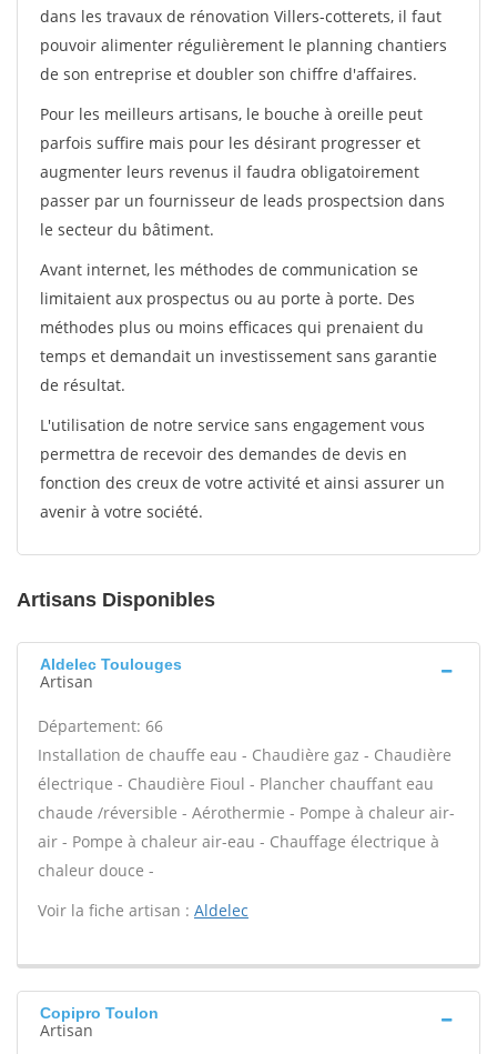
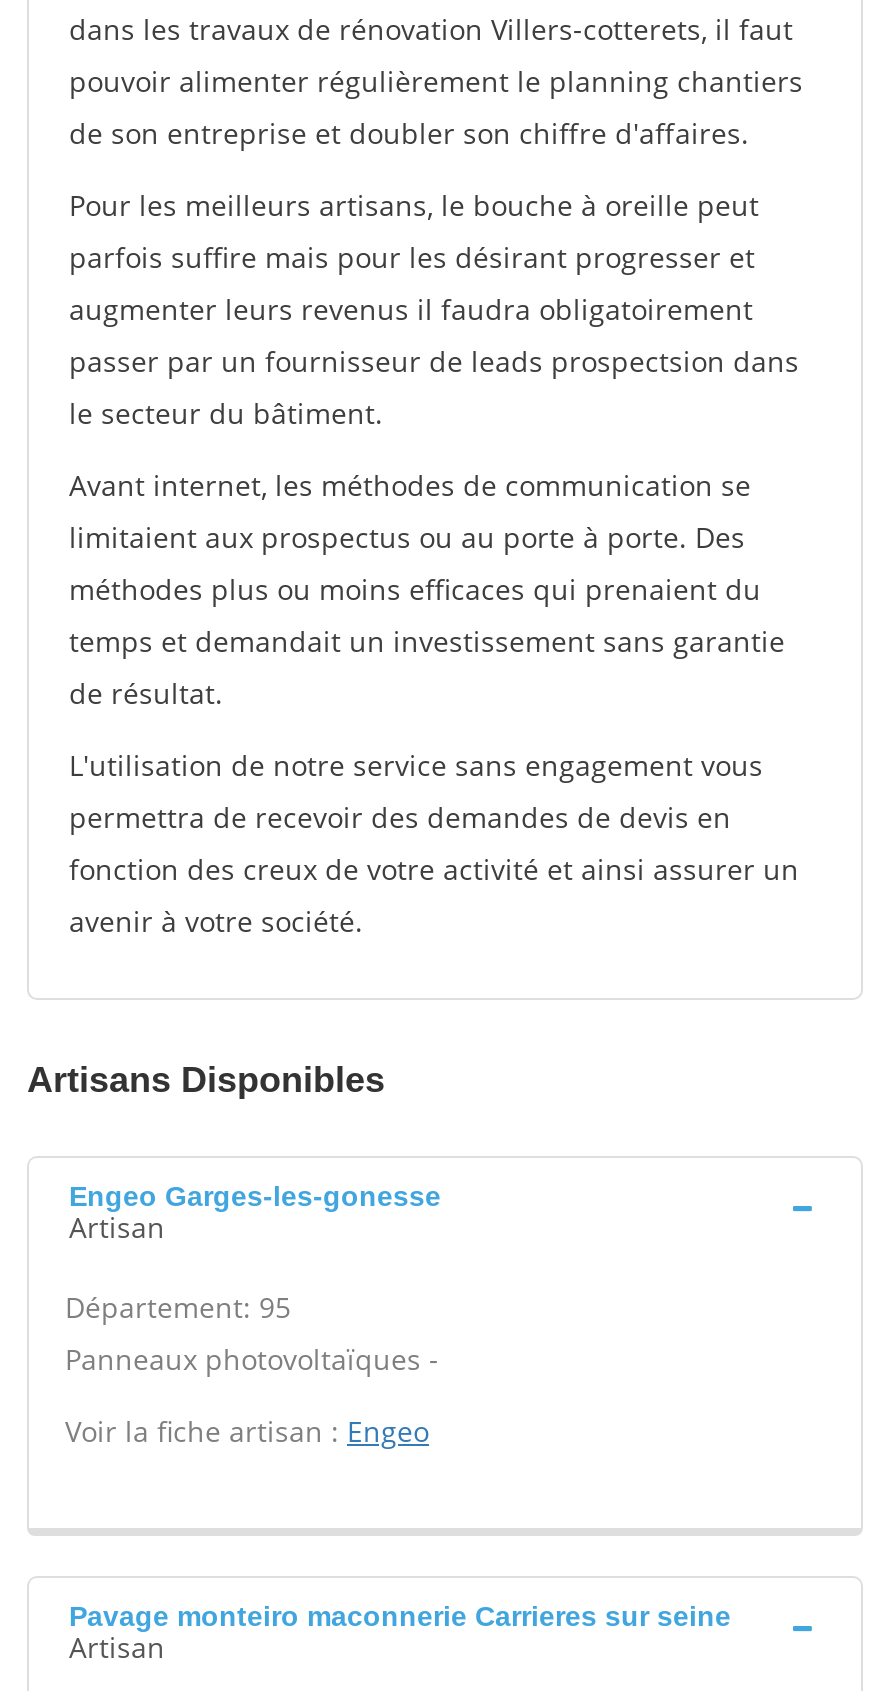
[40,655,182,673] Aldelec Toulouges -> [69,1180,441,1212] Engeo Garges-les-gonesse
[38,715,455,881] Département: 66 | Installation de chauffe eau - Chaudière gaz - Chaudière | électrique - Chaudière Fioul - Plancher chauffant eau | chaude /réversible - Aérothermie - Pompe à chaleur air- | air - Pompe à chaleur air-eau - Chauffage électrique à | chaleur douce - -> [65,1288,439,1378] Département: 95 | Panneaux photovoltaïques -
[38,900,248,921] Voir la fiche artisan : Aldelec -> [65,1412,429,1450] Voir la fiche artisan : Engeo
[40,1004,159,1022] Copipro Toulon -> [69,1600,731,1632] Pavage monteiro maconnerie Carrieres sur seine

